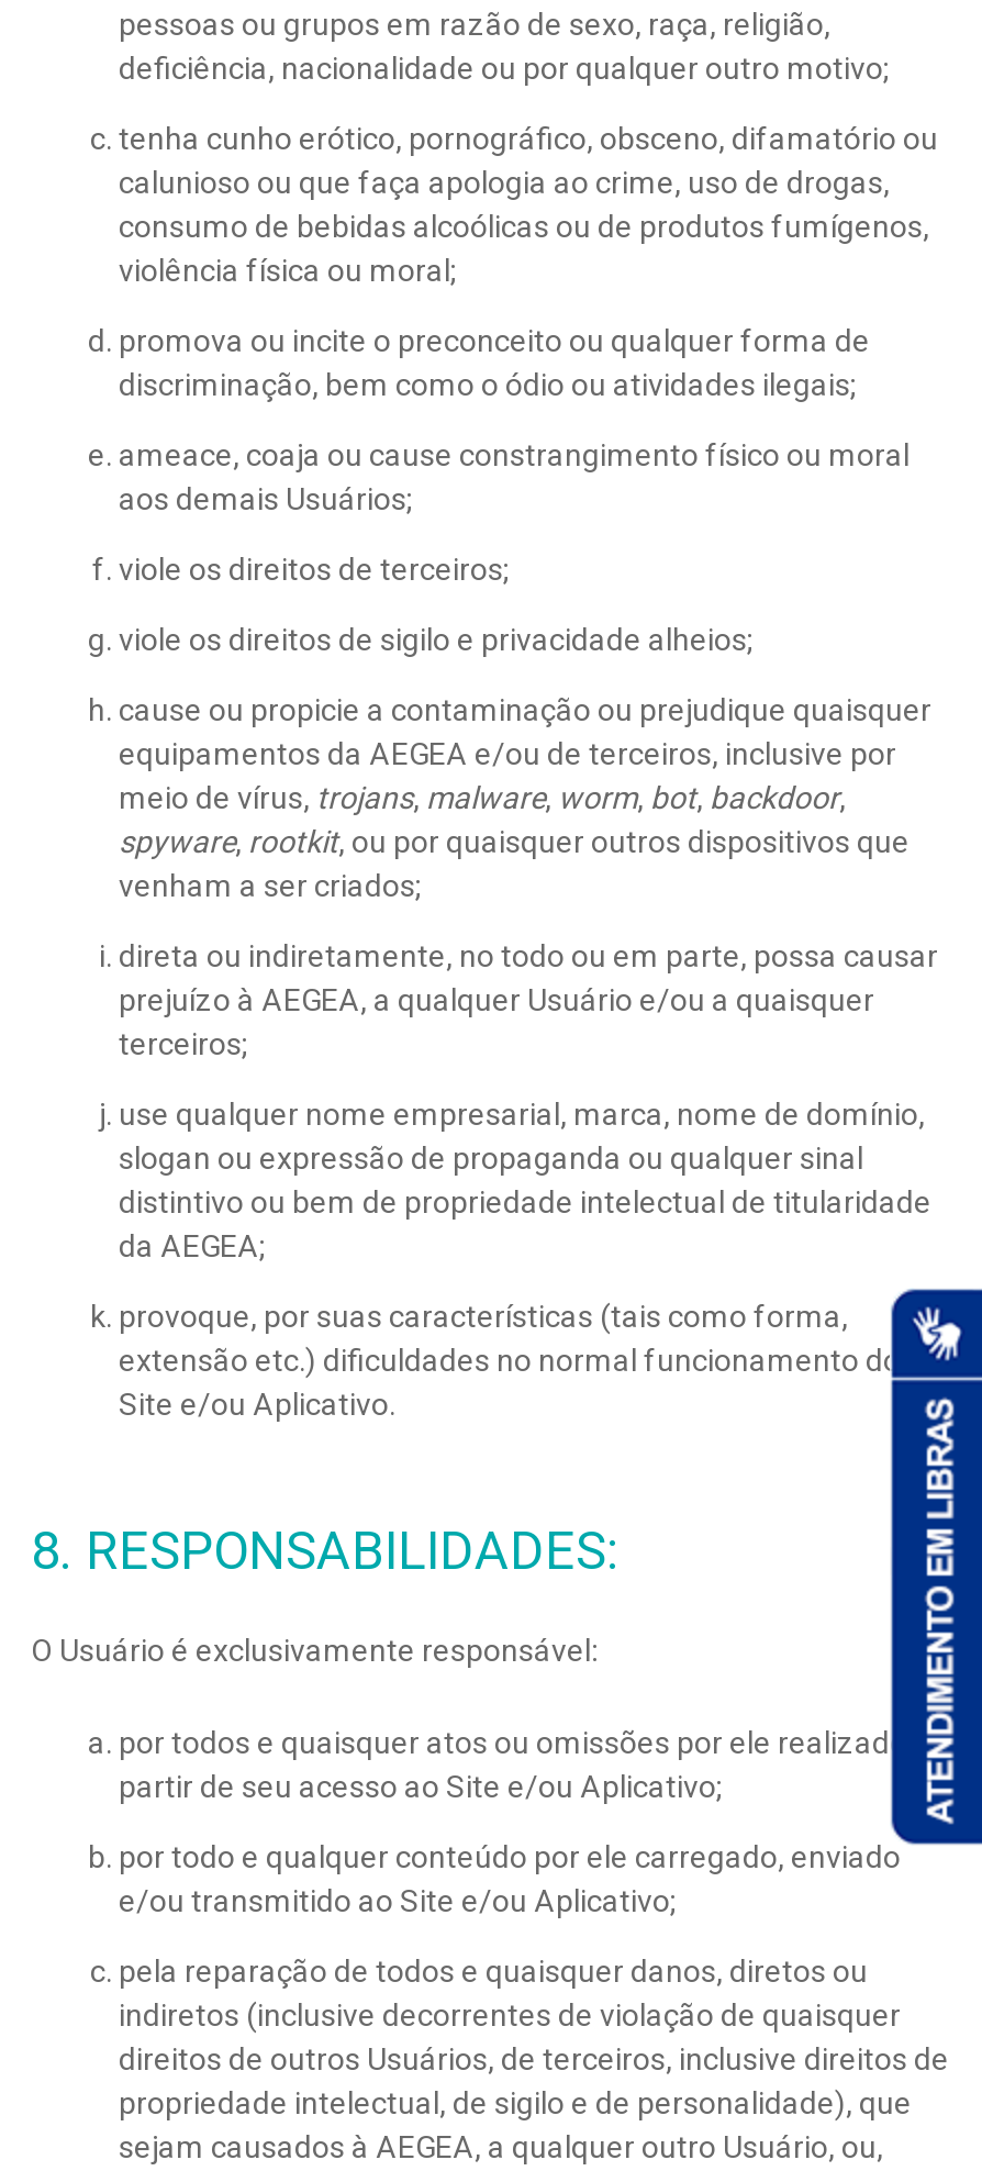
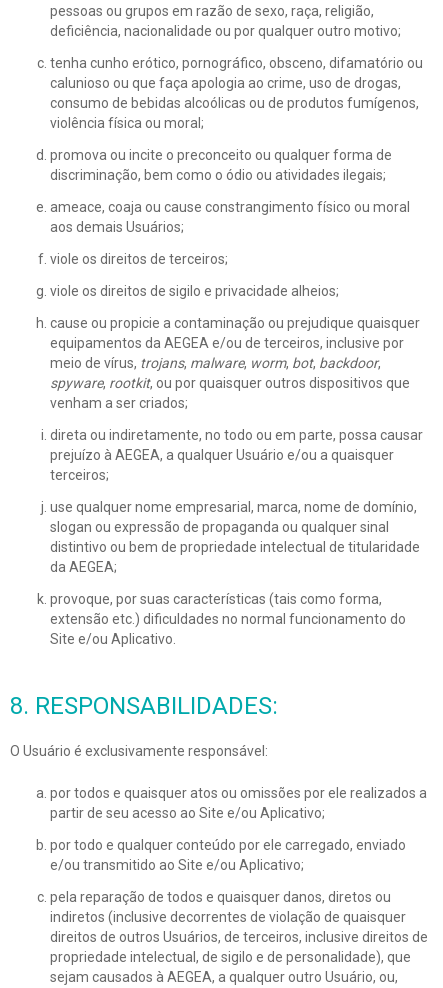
[890,1288,975,1846] [image] -> none

